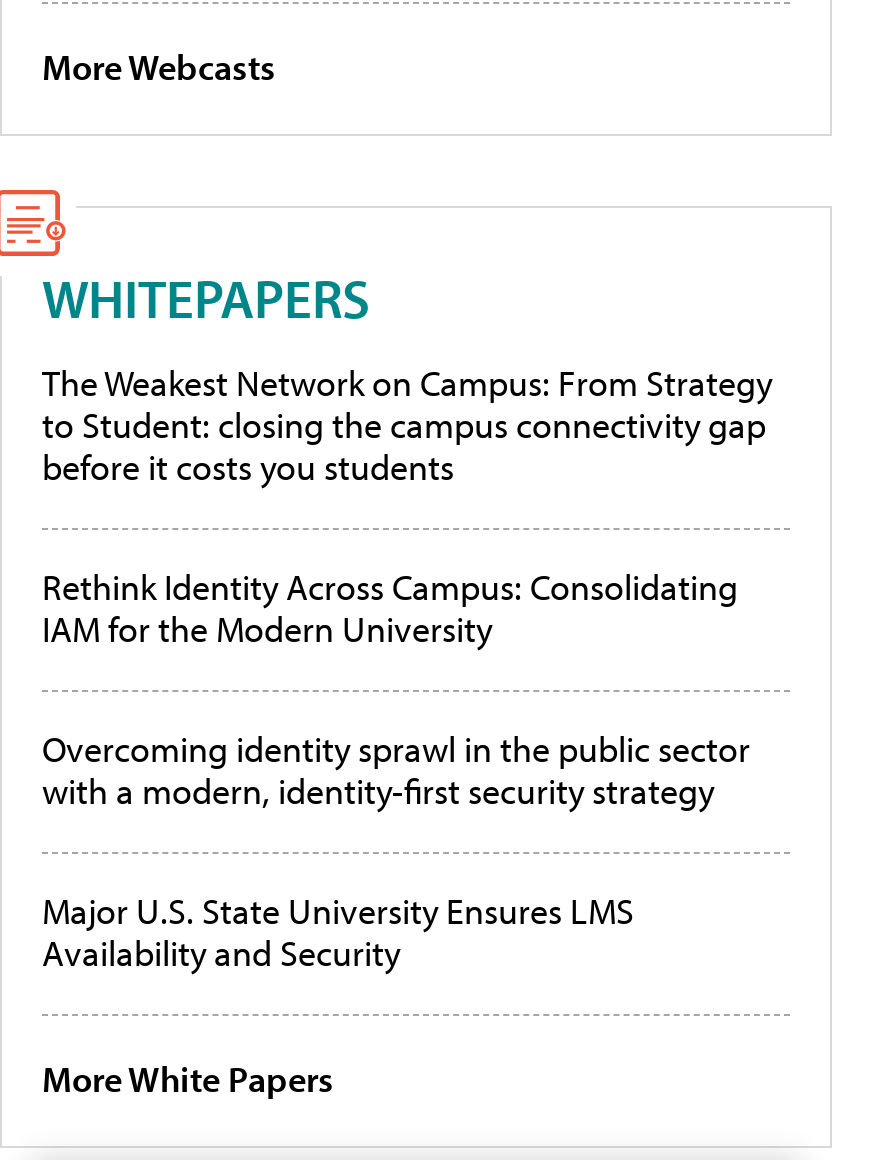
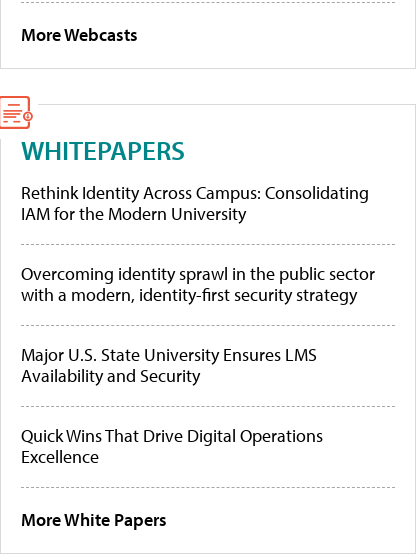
[42,361,772,491] The Weakest Network on Campus: From Strategy | to Student: closing the campus connectivity gap | before it costs you students -> none
moved [42,565,750,977] -> [21,181,375,387]: Rethink Identity Across Campus: Consolidating | IAM for the Modern University | Overcoming identity sprawl in the public sector | with a modern, identity-first security strategy | Major U.S. State University Ensures LMS | Availability and Security
none -> [21,424,323,468] Quick Wins That Drive Digital Operations | Excellence

